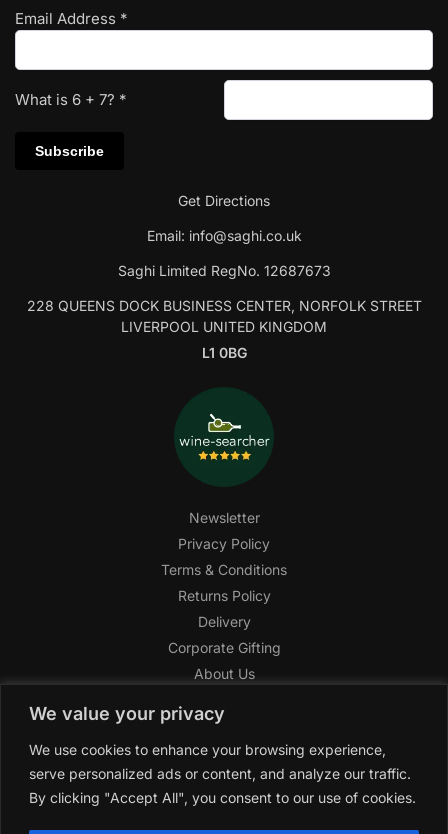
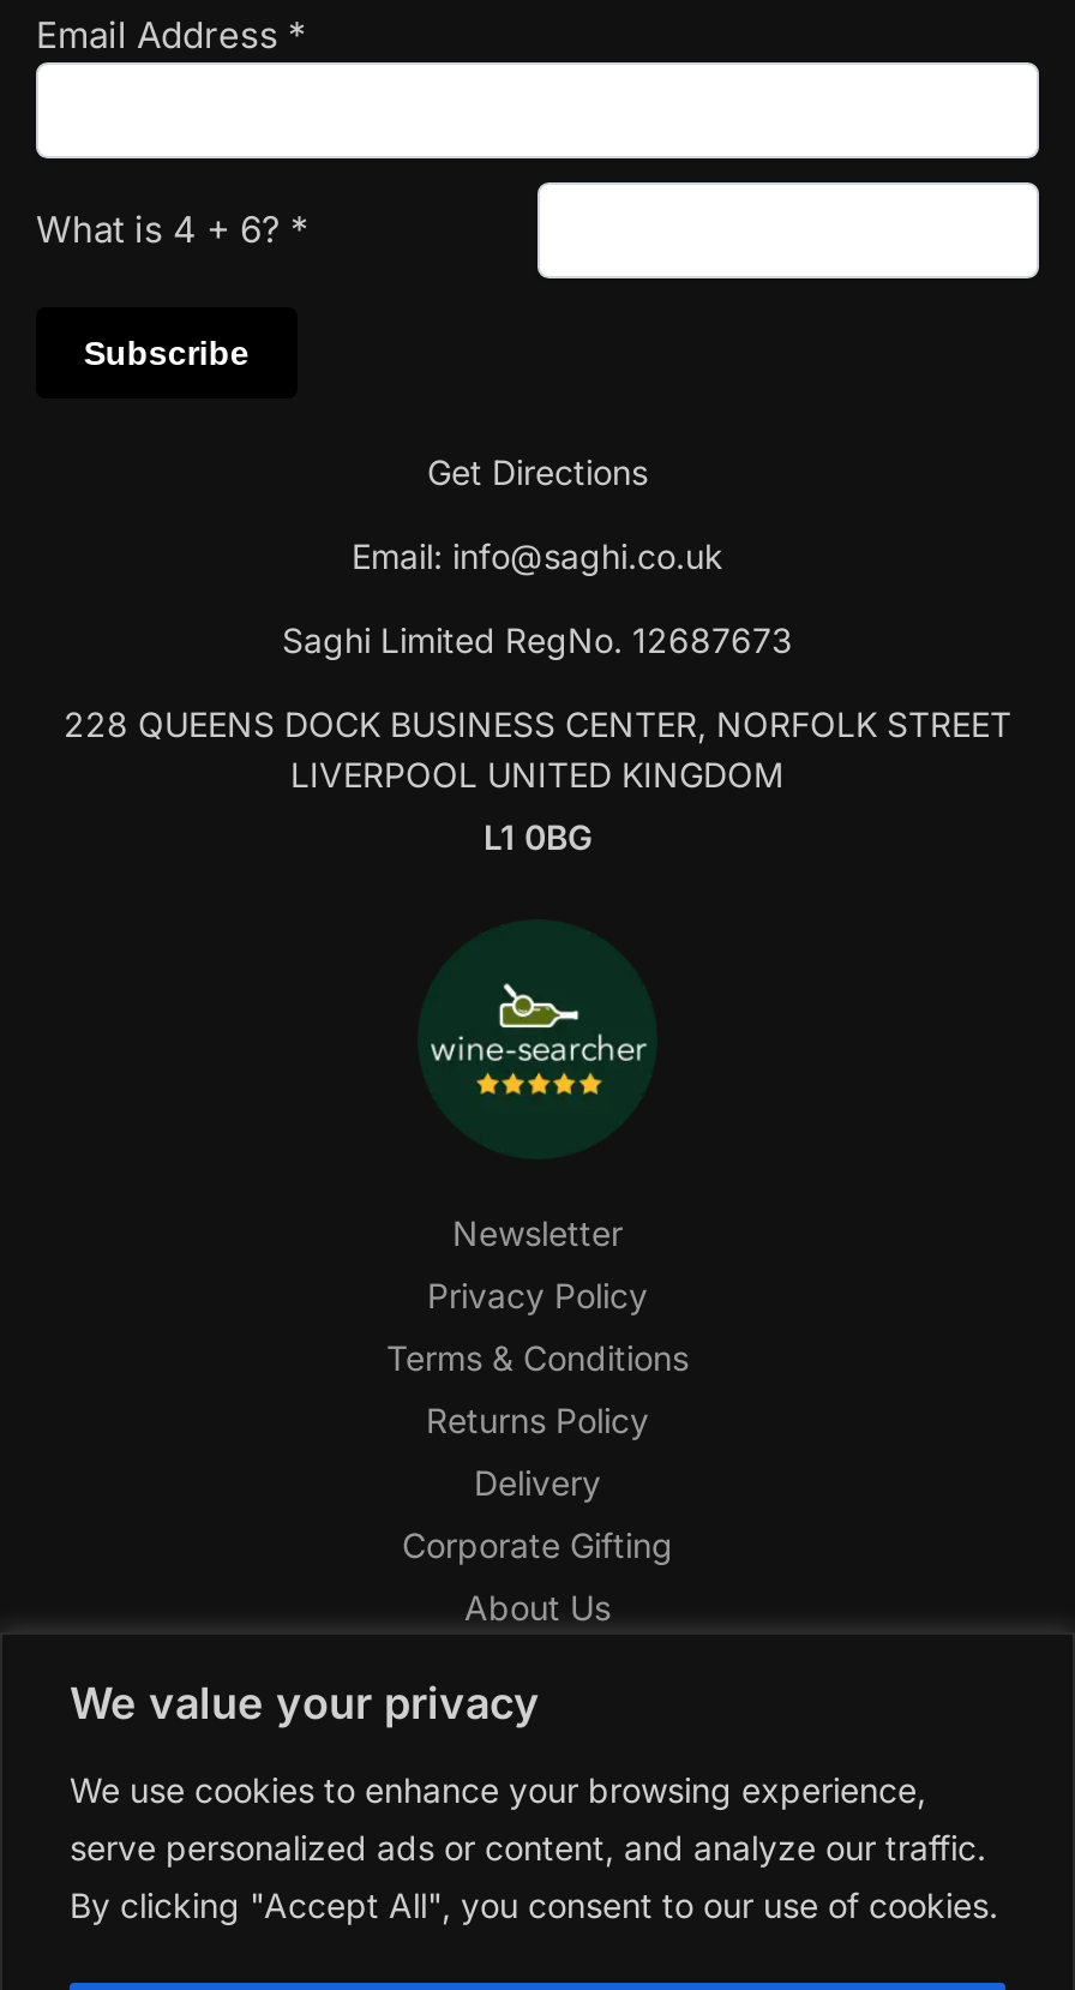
[15,89,127,108] What is 6 + 7? * -> [36,205,310,251] What is 4 + 6? *

